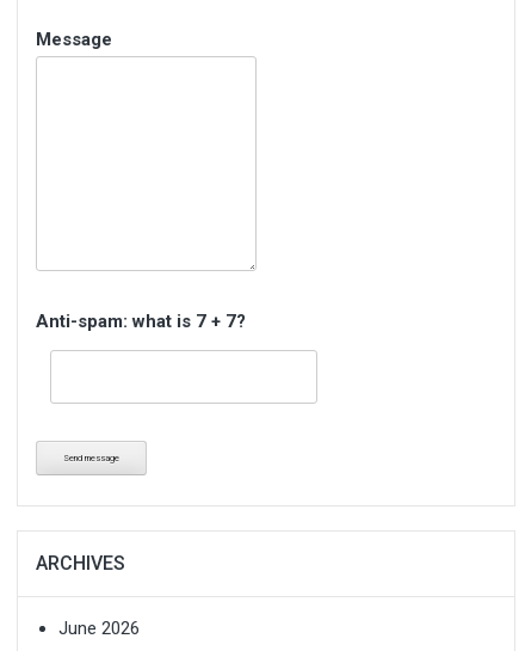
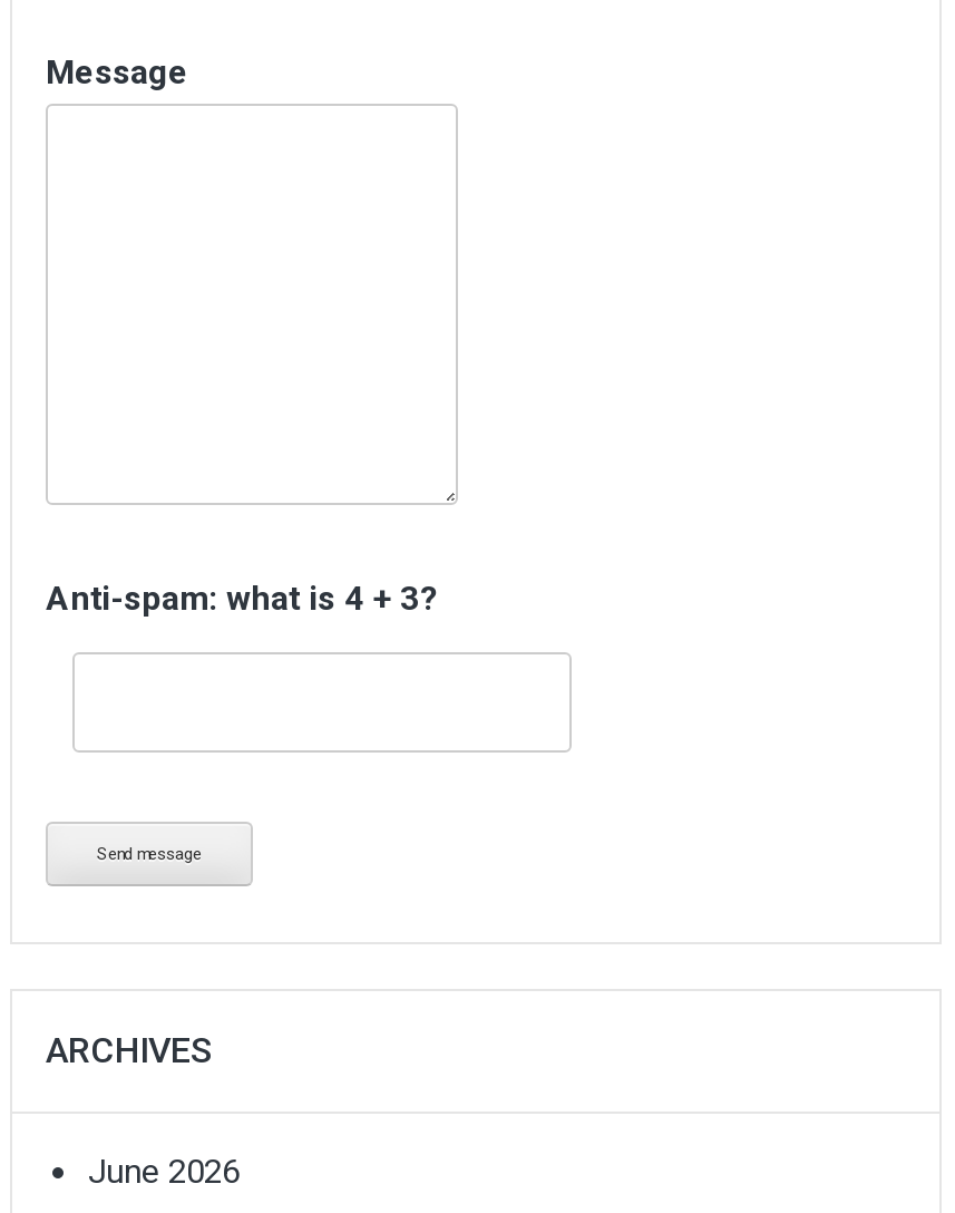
[36,311,246,332] Anti-spam: what is 7 + 7? -> [46,579,438,619] Anti-spam: what is 4 + 3?

